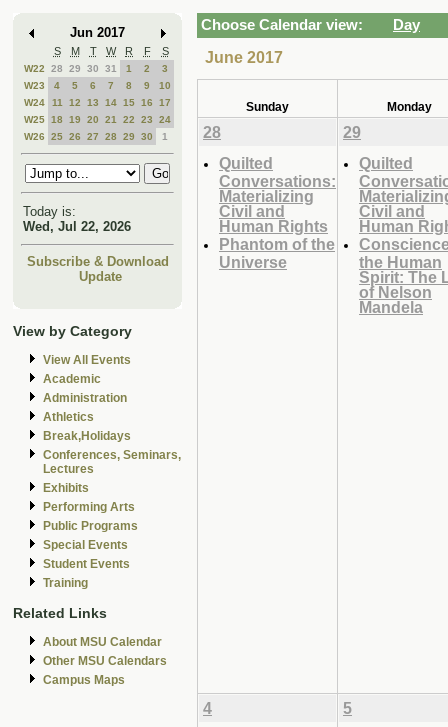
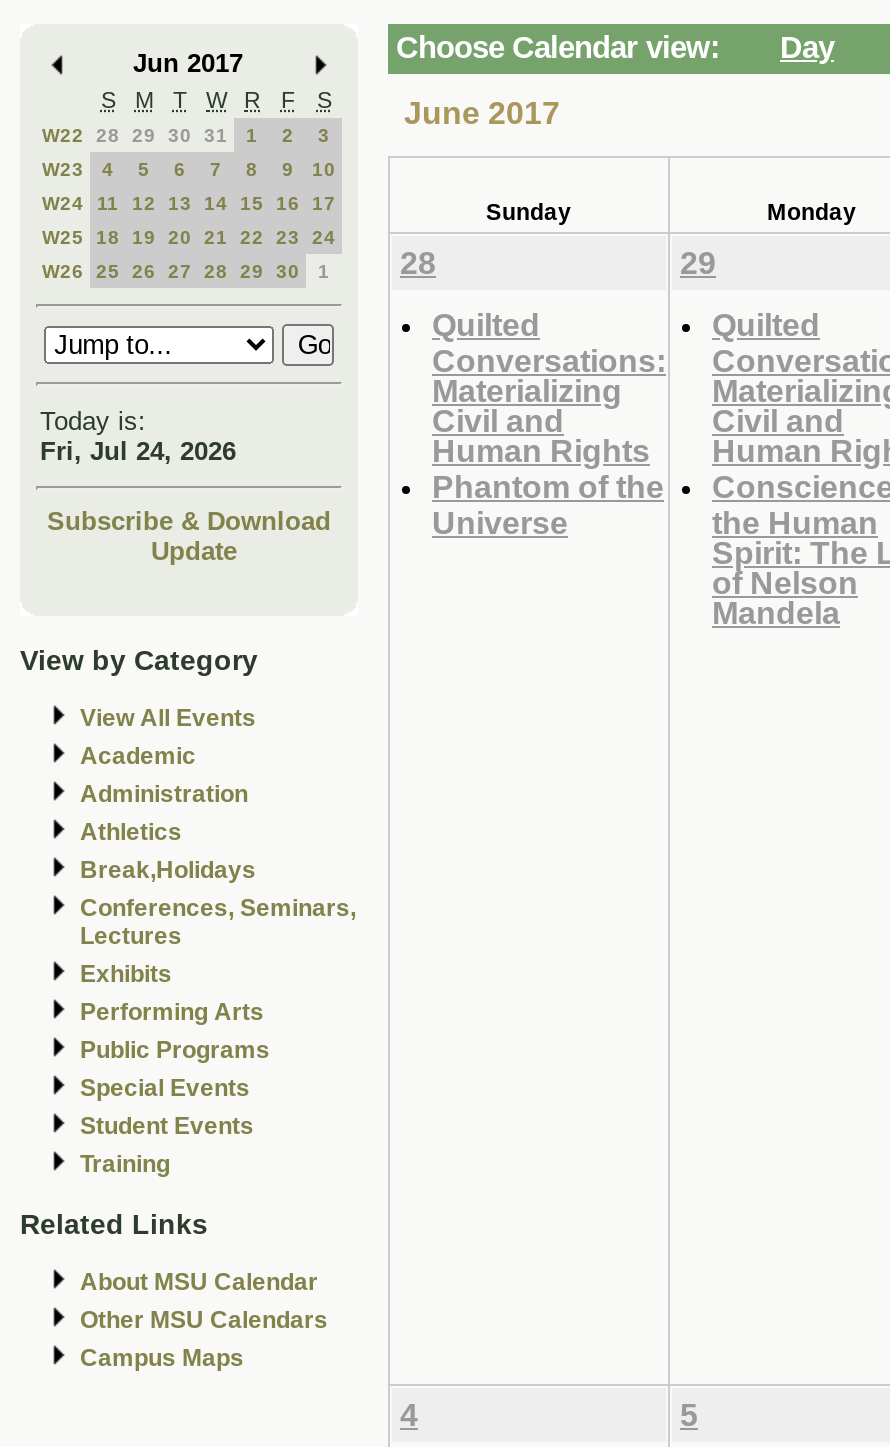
[23,219,131,234] Wed, Jul 22, 2026 -> [40,437,236,467] Fri, Jul 24, 2026

